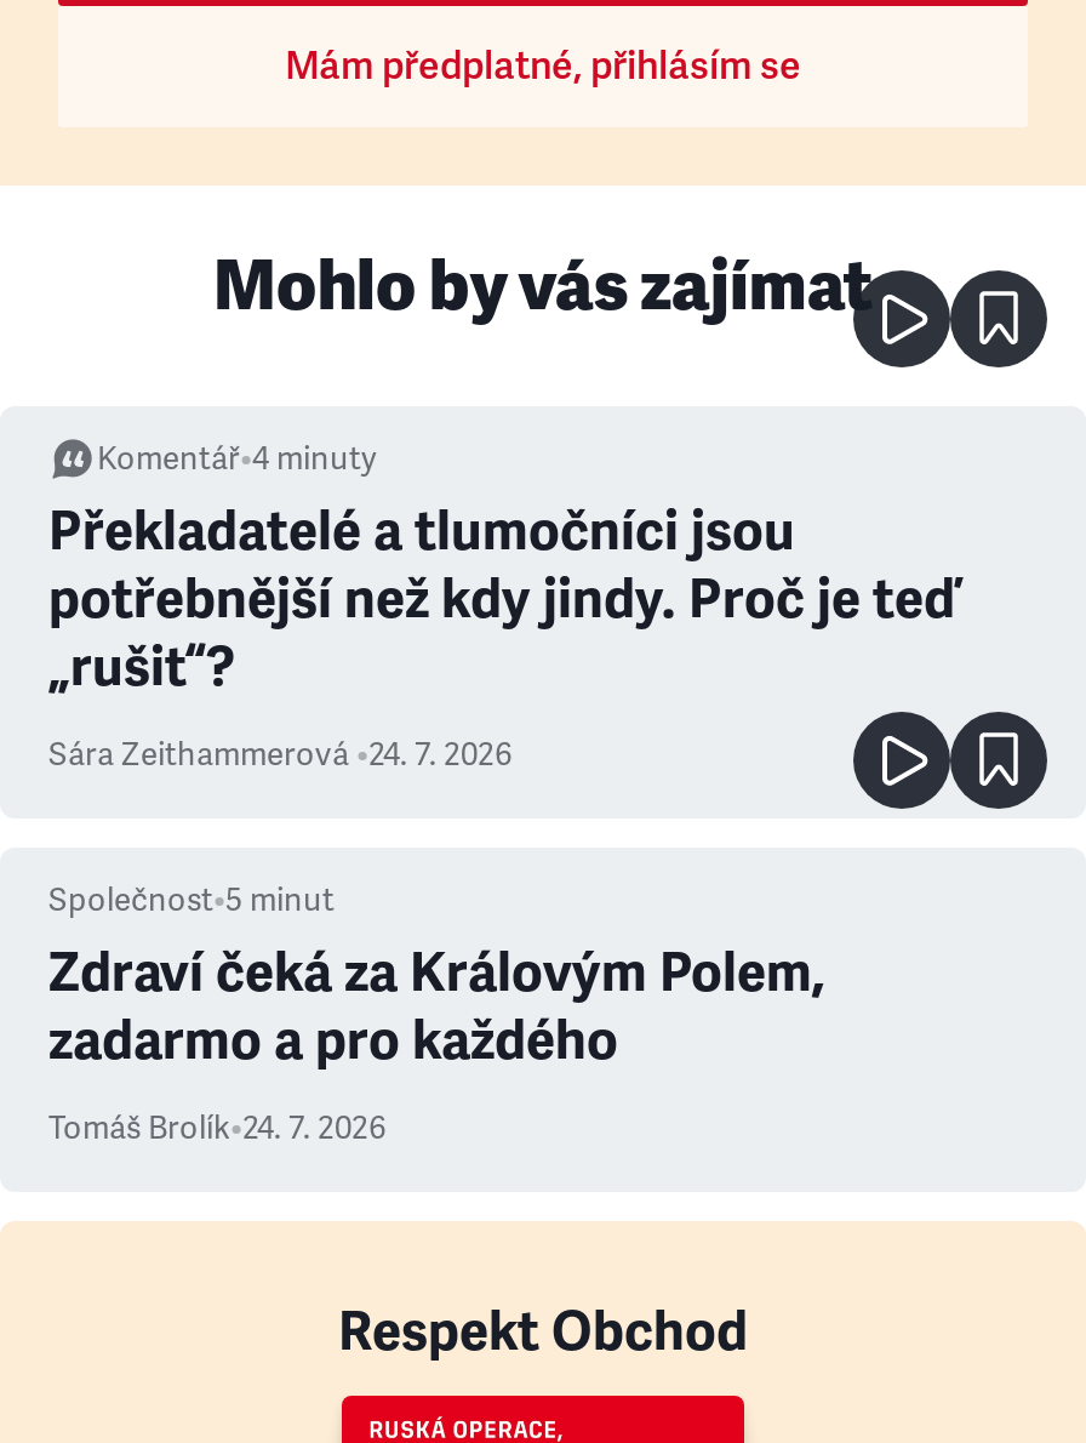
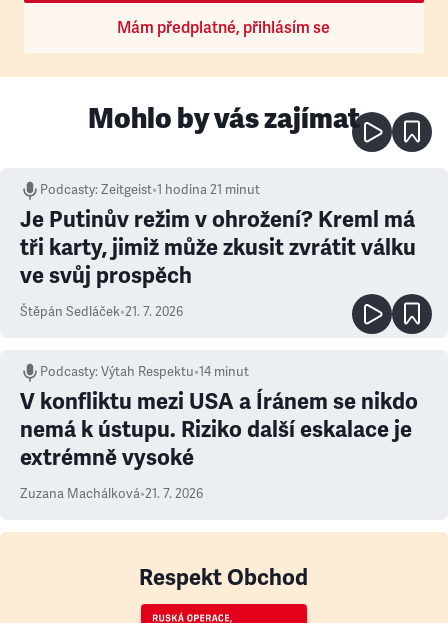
[48,441,960,701] Komentář•4 minuty | Překladatelé a tlumočníci jsou | potřebnější než kdy jindy. Proč je teď | „rušit“? -> [20,182,416,289] Podcasty: Zeitgeist•1 hodina 21 minut | Je Putinův režim v ohrožení? Kreml má | tři karty, jimiž může zkusit zvrátit válku | ve svůj prospěch
[48,737,511,776] Sára Zeithammerová •24. 7. 2026 -> [20,304,183,320] Štěpán Sedláček •21. 7. 2026
[48,883,824,1074] Společnost•5 minut | Zdraví čeká za Královým Polem, | zadarmo a pro každého -> [20,364,418,471] Podcasty: Výtah Respektu•14 minut | V konfliktu mezi USA a Íránem se nikdo | nemá k ústupu. Riziko další eskalace je | extrémně vysoké
[48,1111,385,1149] Tomáš Brolík•24. 7. 2026 -> [20,486,203,502] Zuzana Machálková•21. 7. 2026

